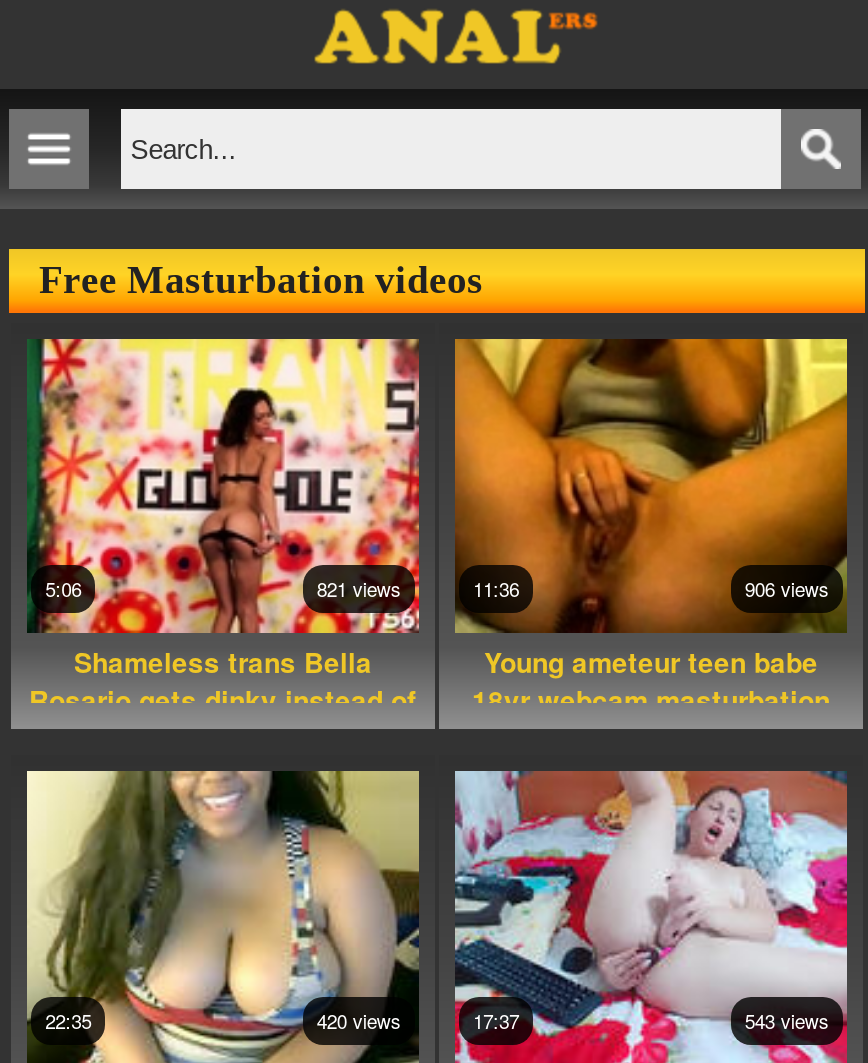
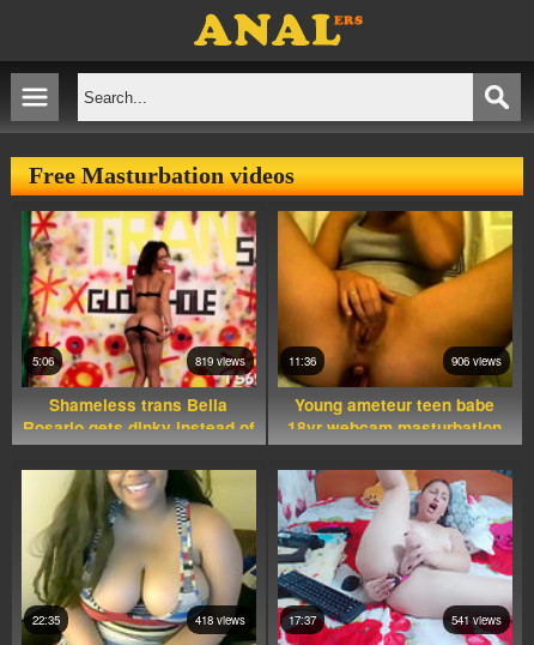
[317,575,401,603] 821 views -> [195,352,245,369] 819 views
[317,1007,401,1035] 420 views -> [195,611,245,628] 418 views
[745,1007,829,1035] 543 views -> [451,611,502,628] 541 views

